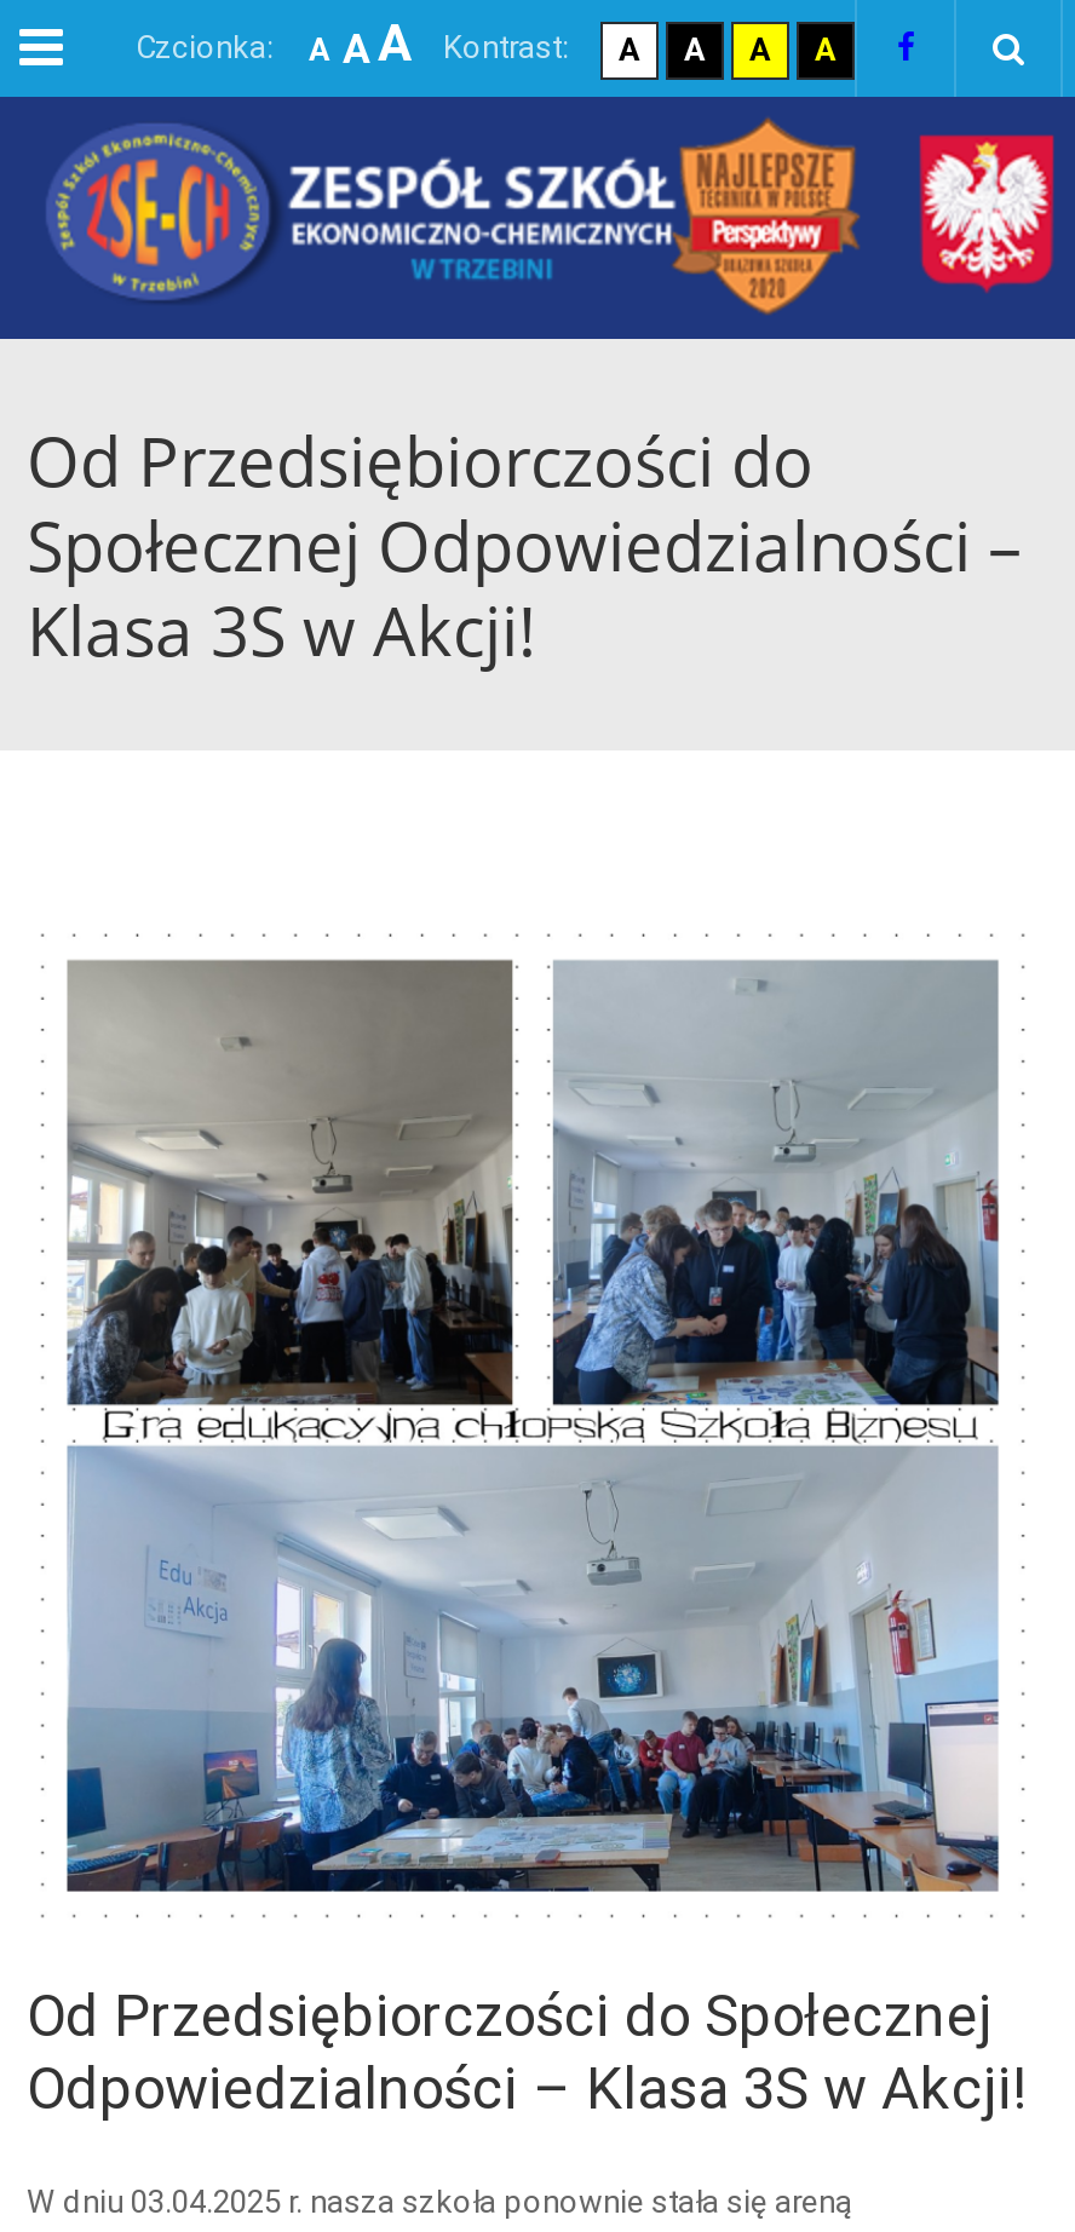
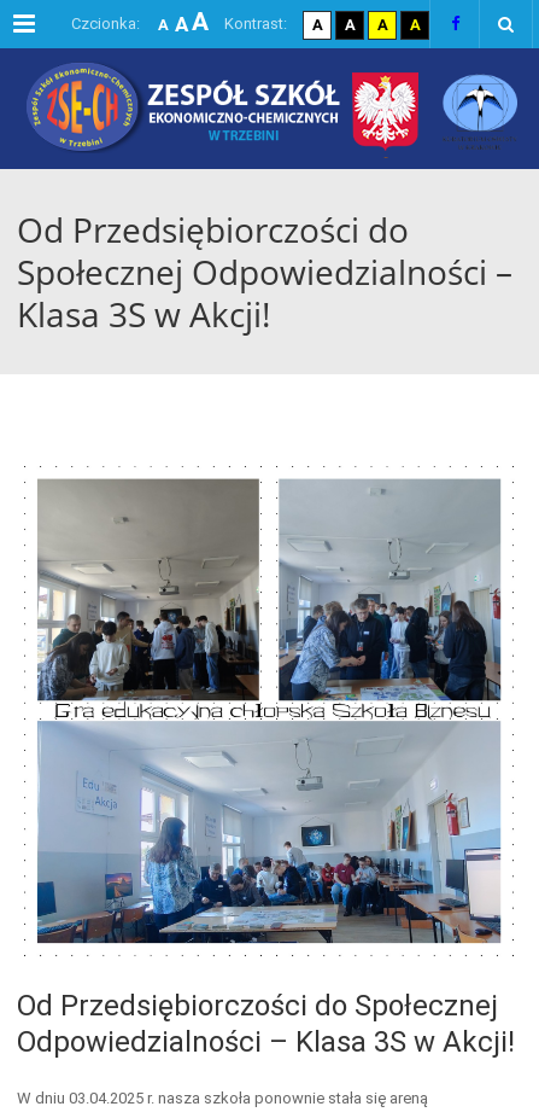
[671,136,860,315] [image] -> [339,68,430,156] [image]
[884,133,1056,293] [image] -> [443,68,528,149] [image]

